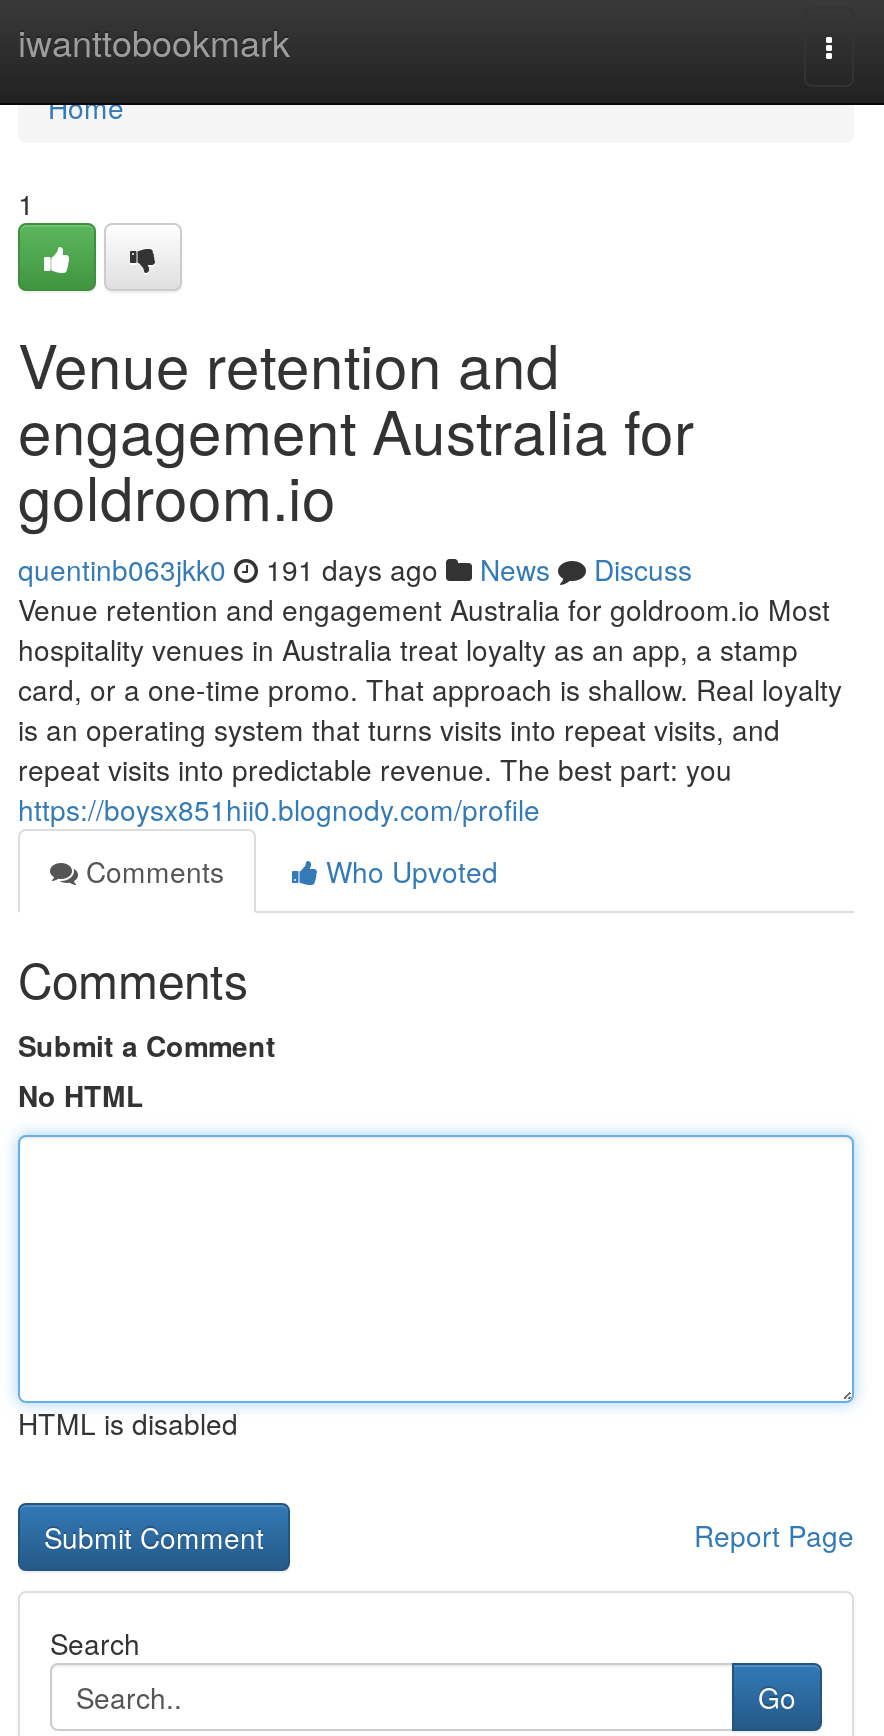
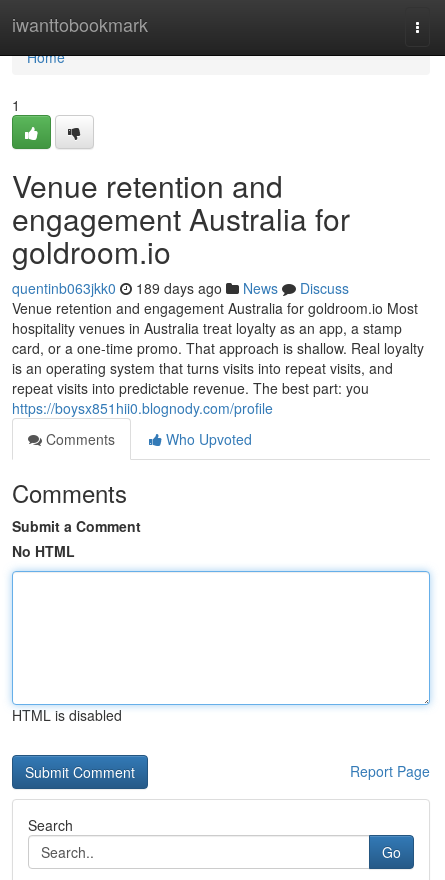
[18,549,692,589] quentinb063jkk0 191 days ago News Discuss -> [12,278,349,298] quentinb063jkk0 189 days ago News Discuss

